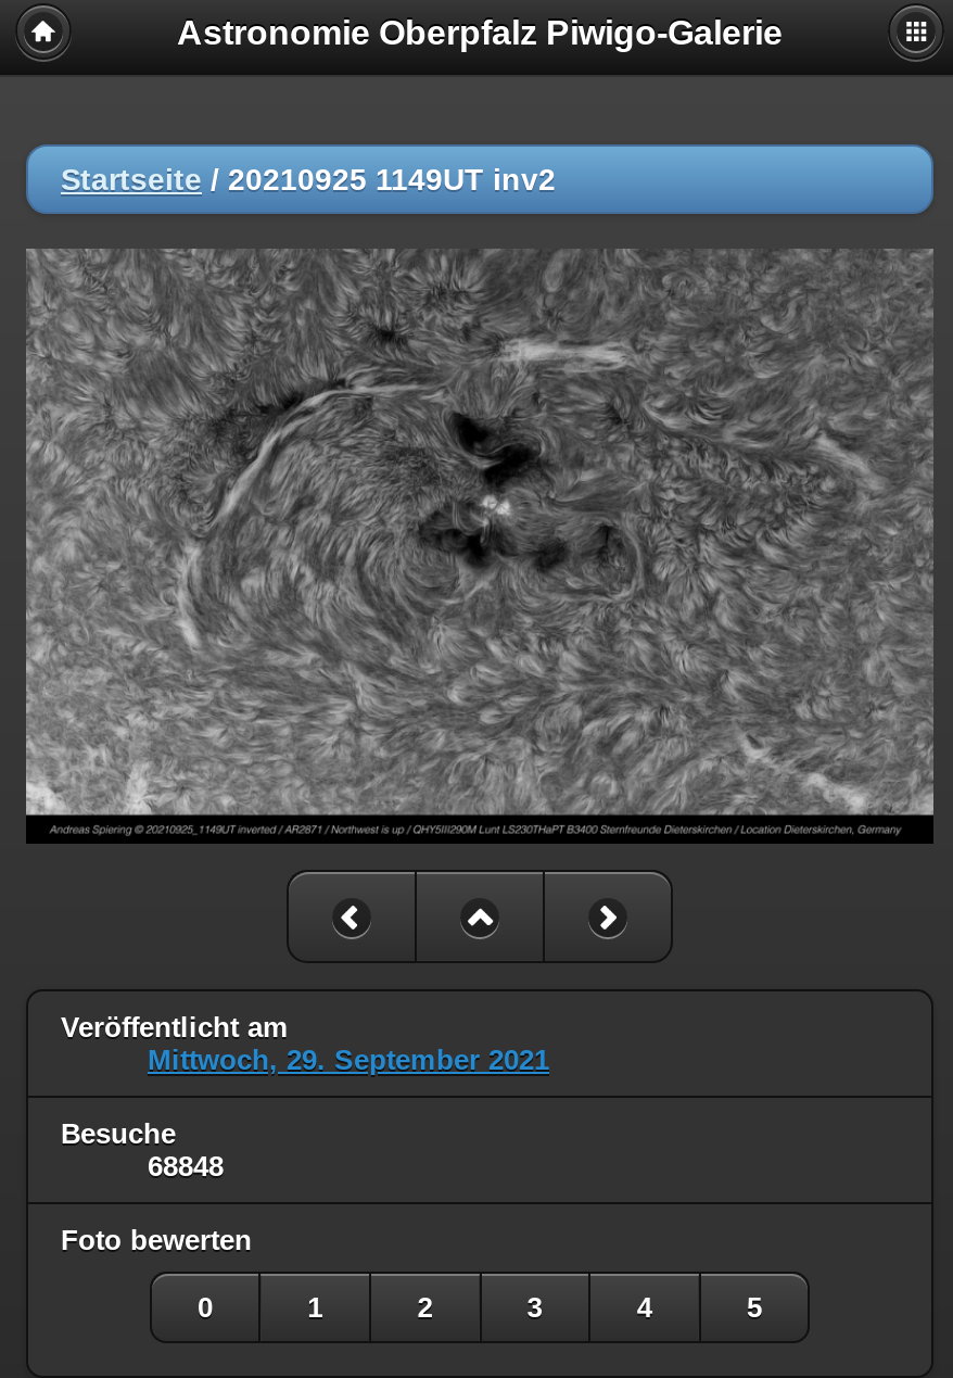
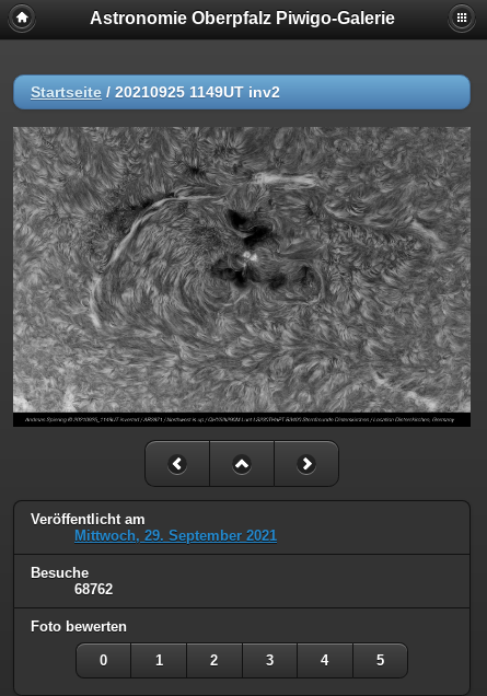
[148,1151,224,1183] 68848 -> [74,581,113,598] 68762

